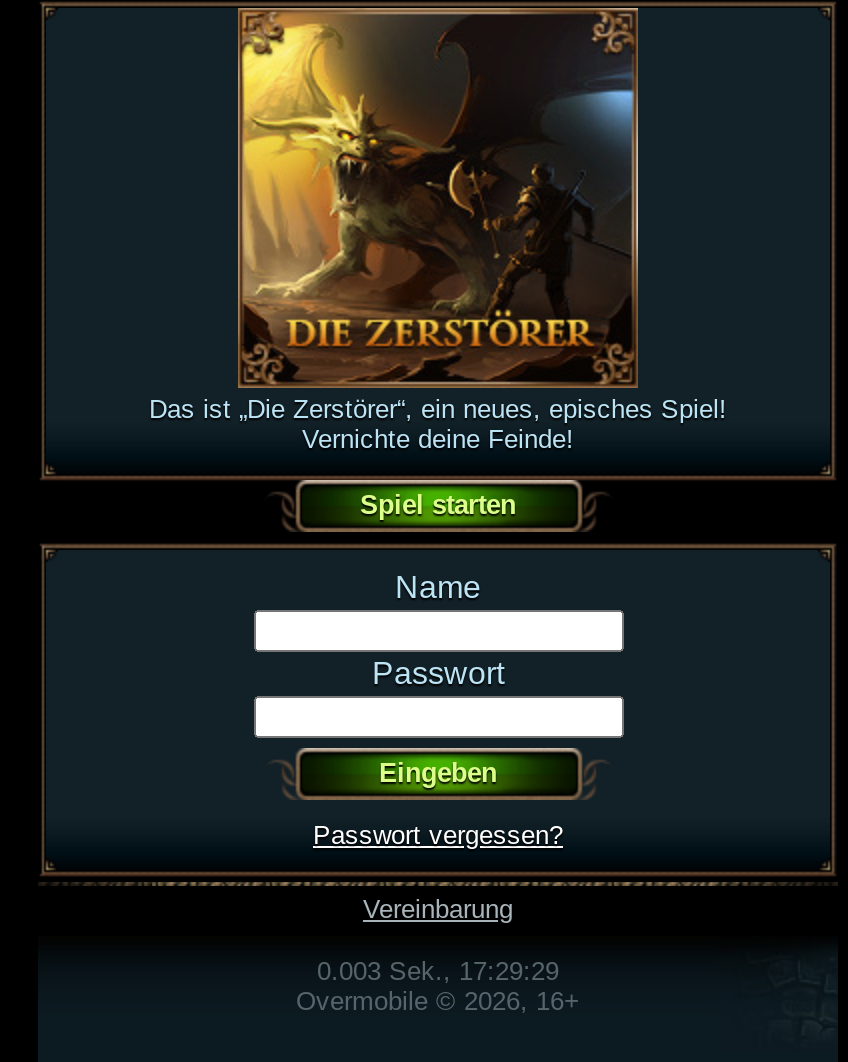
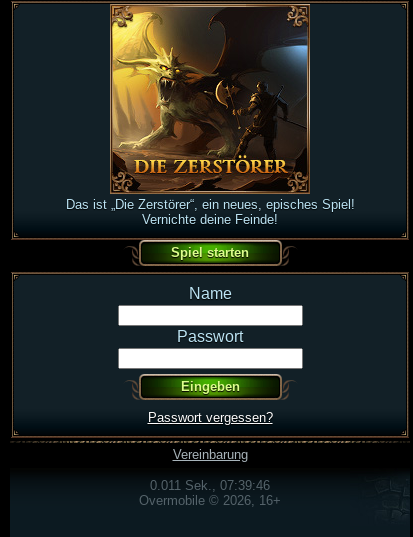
[317,955,559,985] 0.003 Sek., 17:29:29 -> [150,477,270,492] 0.011 Sek., 07:39:46

